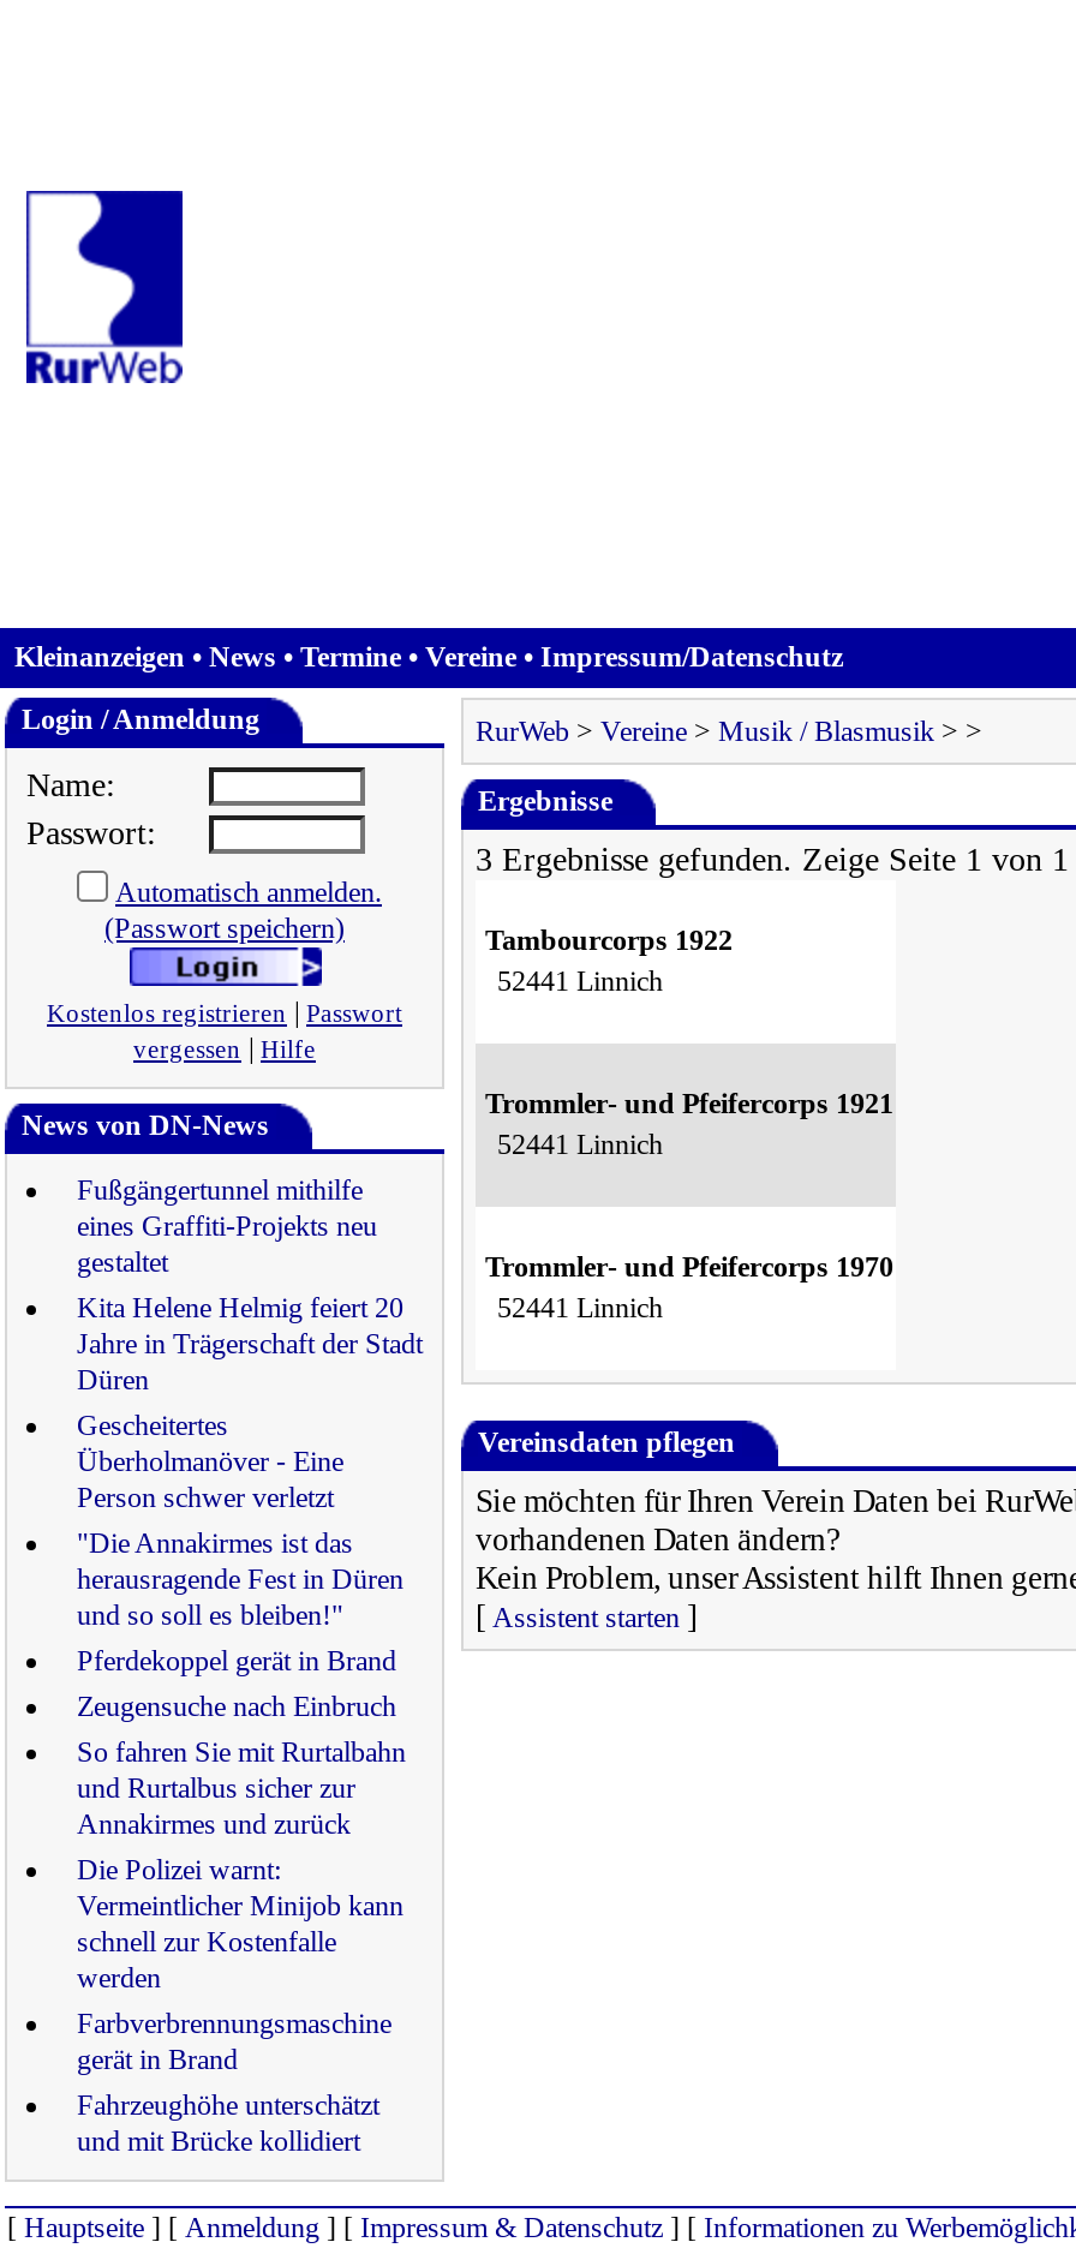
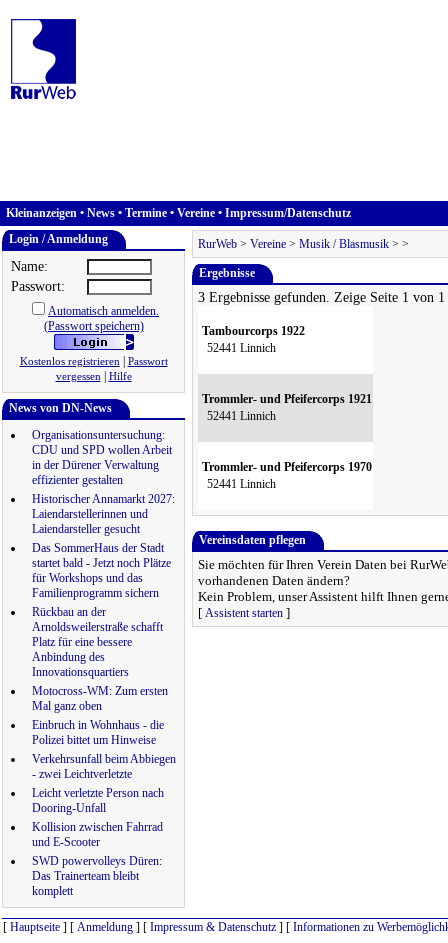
[77,1173,423,2158] Fußgängertunnel mithilfe | eines Graffiti-Projekts neu | gestaltet | Kita Helene Helmig feiert 20 | Jahre in Trägerschaft der Stadt | Düren | Gescheitertes | Überholmanöver - Eine | Person schwer verletzt | "Die Annakirmes ist das | herausragende Fest in Düren | und so soll es bleiben!" | Pferdekoppel gerät in Brand | Zeugensuche nach Einbruch | So fahren Sie mit Rurtalbahn | und Rurtalbus sicher zur | Annakirmes und zurück | Die Polizei warnt: | Vermeintlicher Minijob kann | schnell zur Kostenfalle | werden | Farbverbrennungsmaschine | gerät in Brand | Fahrzeughöhe unterschätzt | und mit Brücke kollidiert -> [32,428,176,898] Organisationsuntersuchung: | CDU und SPD wollen Arbeit | in der Dürener Verwaltung | effizienter gestalten | Historischer Annamarkt 2027: | Laiendarstellerinnen und | Laiendarsteller gesucht | Das SommerHaus der Stadt | startet bald - Jetzt noch Plätze | für Workshops und das | Familienprogramm sichern | Rückbau an der | Arnoldsweilerstraße schafft | Platz für eine bessere | Anbindung des | Innovationsquartiers | Motocross-WM: Zum ersten | Mal ganz oben | Einbruch in Wohnhaus - die | Polizei bittet um Hinweise | Verkehrsunfall beim Abbiegen | - zwei Leichtverletzte | Leicht verletzte Person nach | Dooring-Unfall | Kollision zwischen Fahrrad | und E-Scooter | SWD powervolleys Düren: | Das Trainerteam bleibt | komplett

